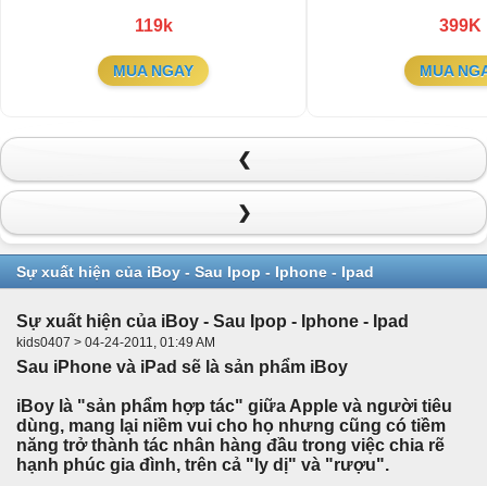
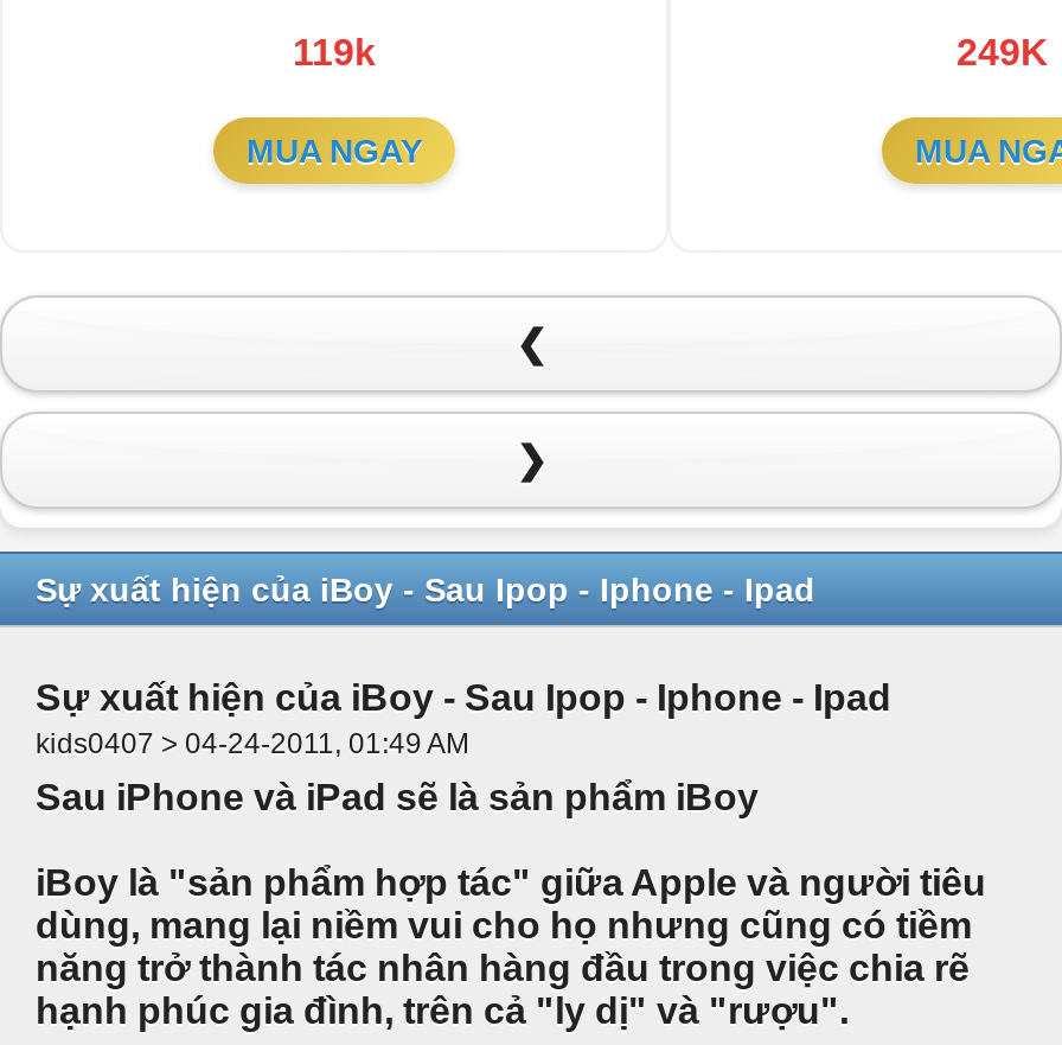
[439,16,481,34] 399K -> [957,31,1049,71] 249K

